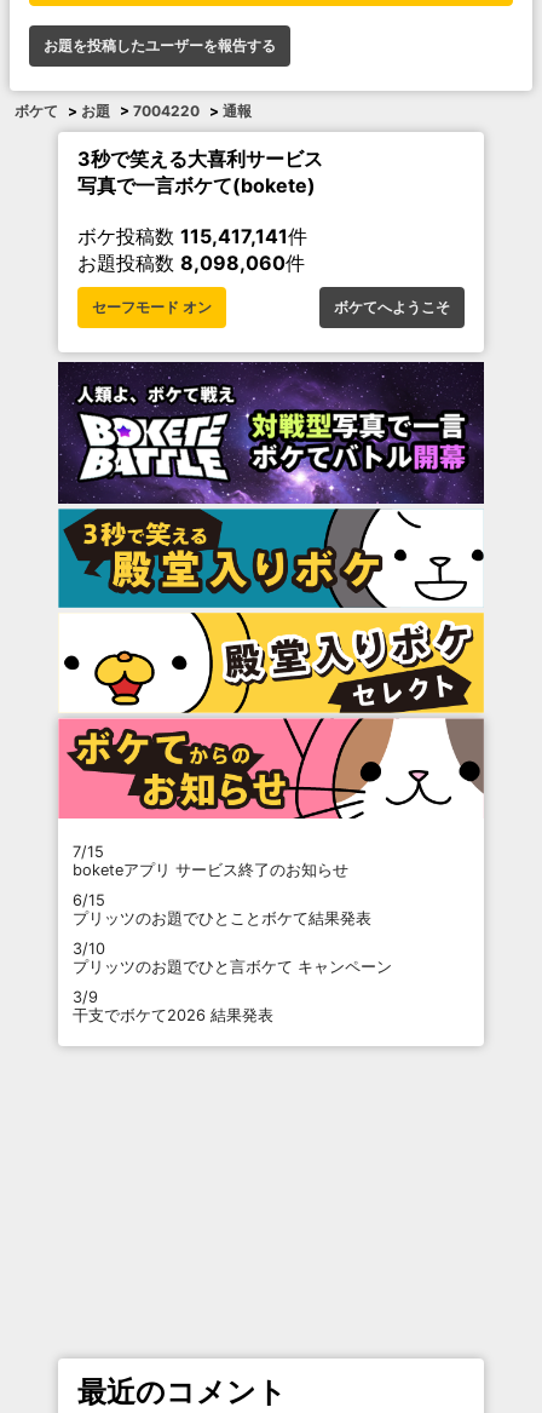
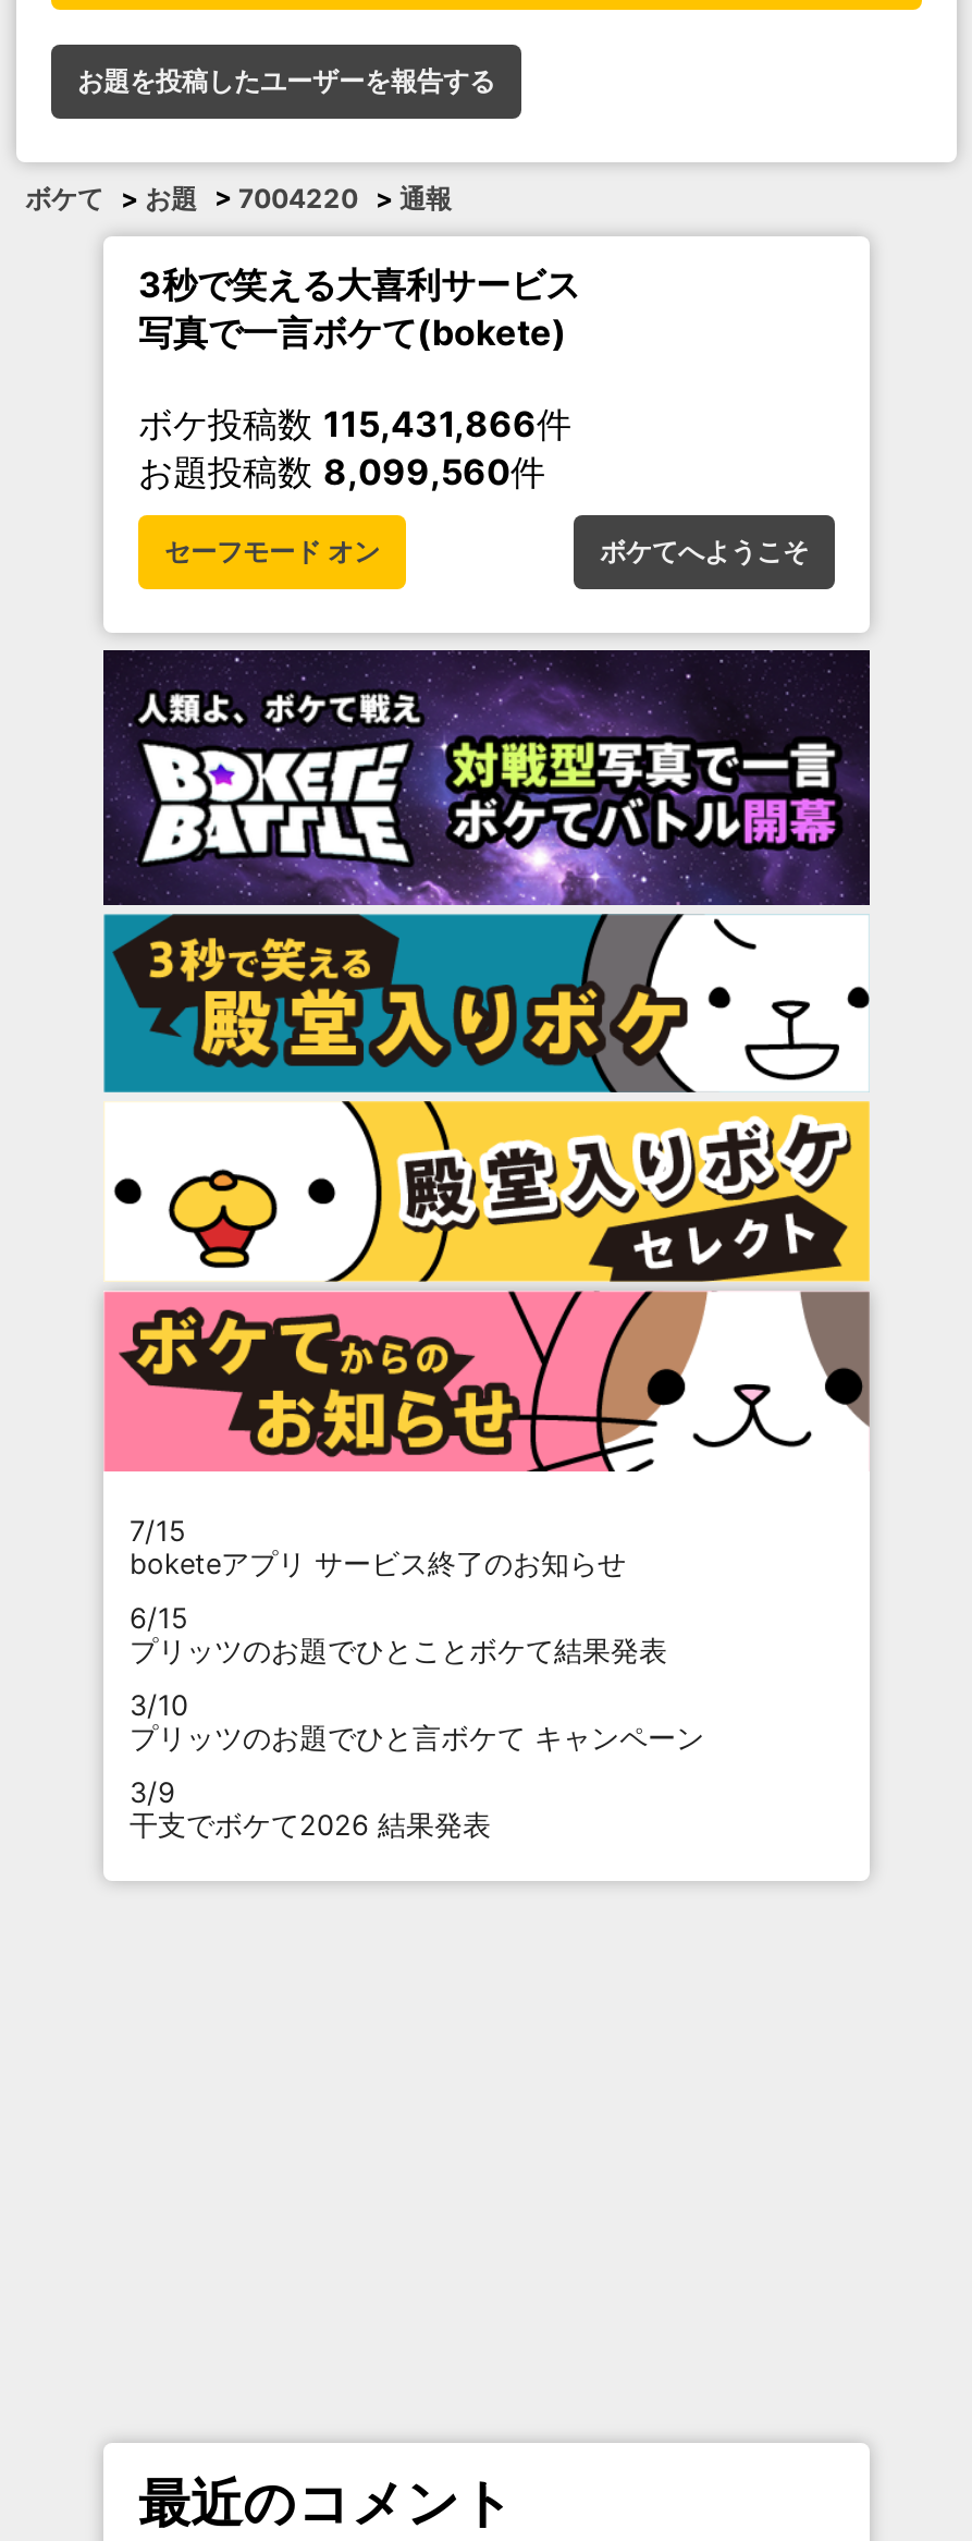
[77,223,307,248] ボケ投稿数115,417,141件 -> [138,401,571,444] ボケ投稿数115,431,866件
[77,250,305,274] お題投稿数8,098,060件 -> [138,449,545,492] お題投稿数8,099,560件

